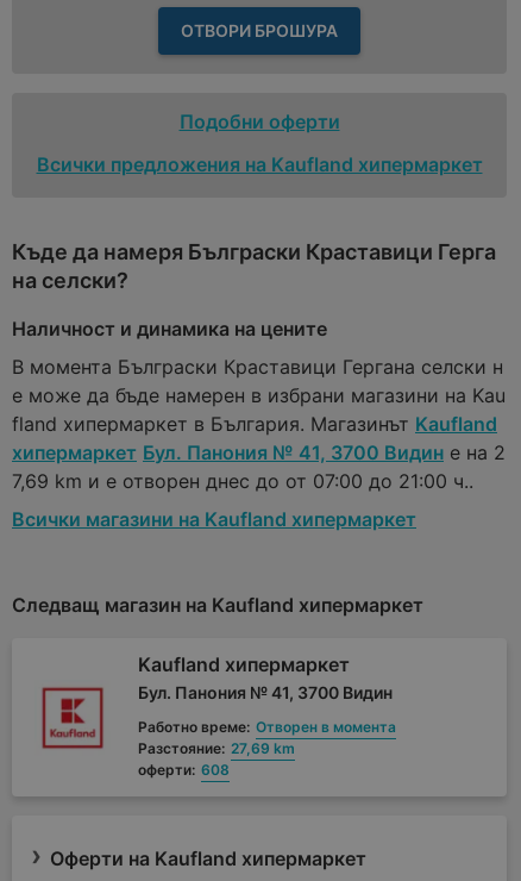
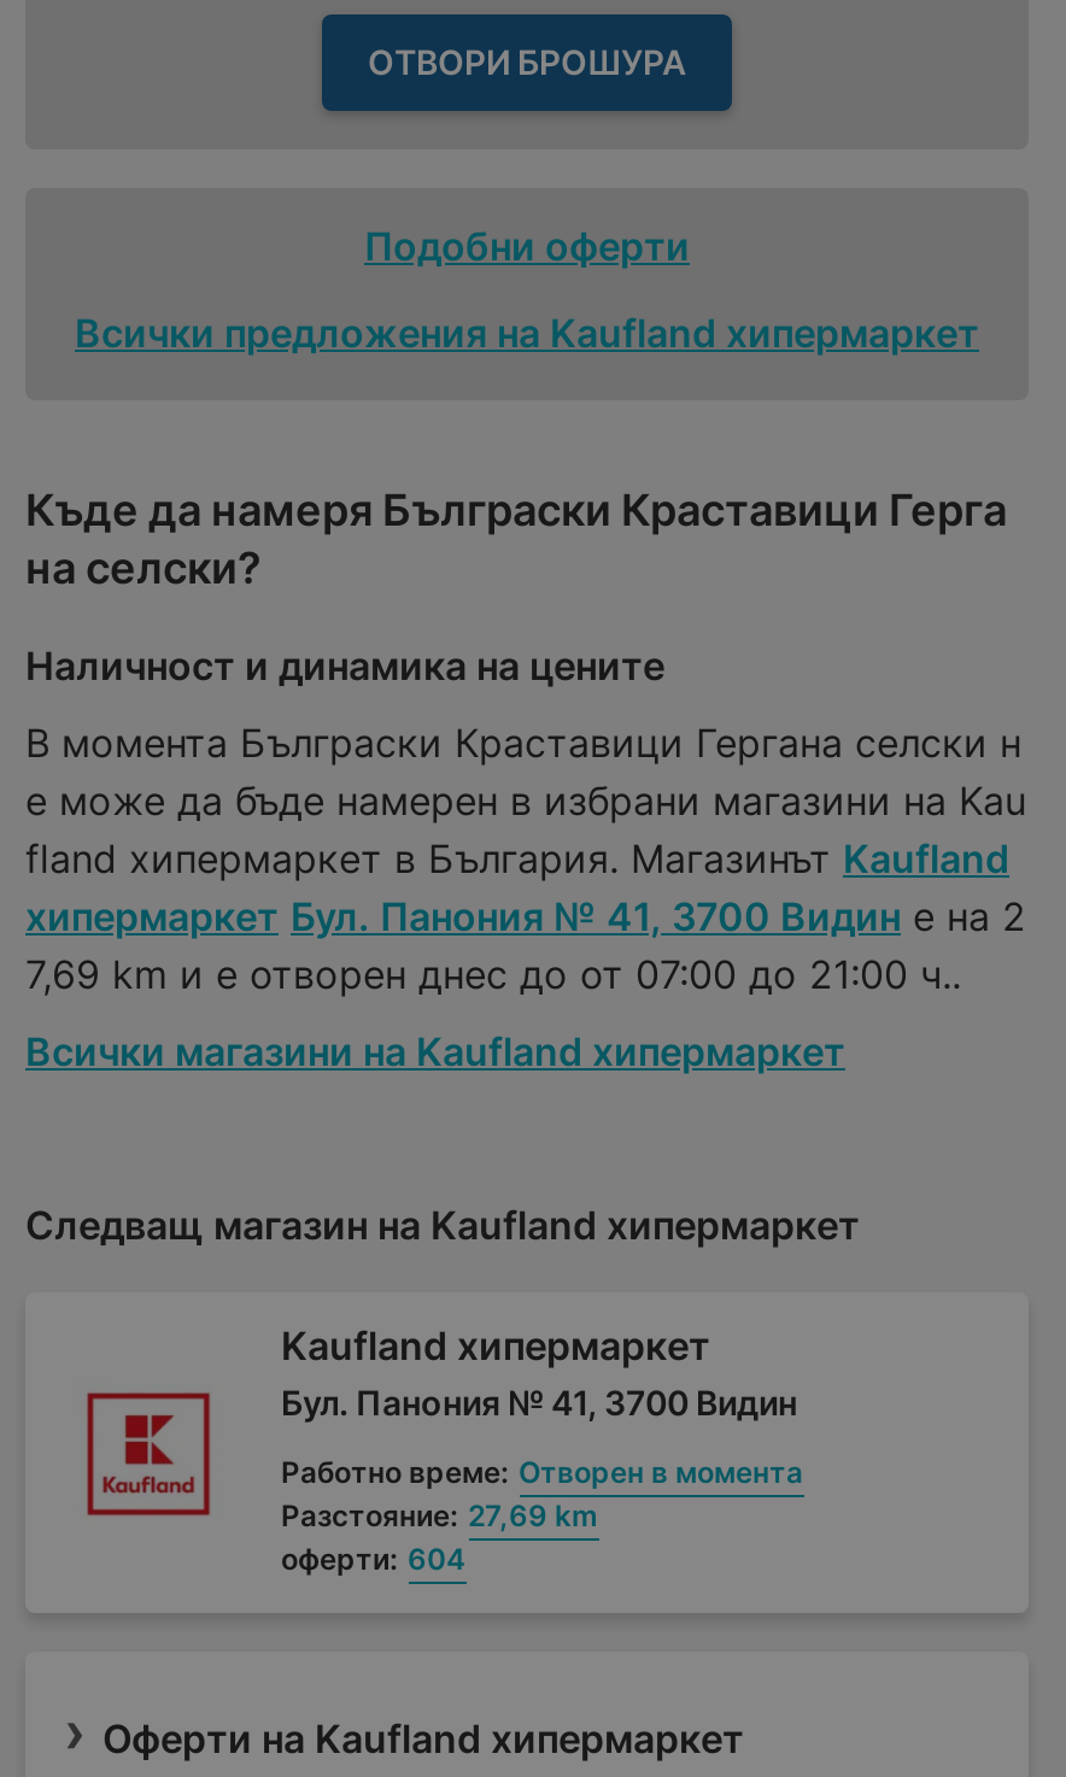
[138,760,229,778] оферти: 608 -> [281,1540,465,1576] оферти: 604

